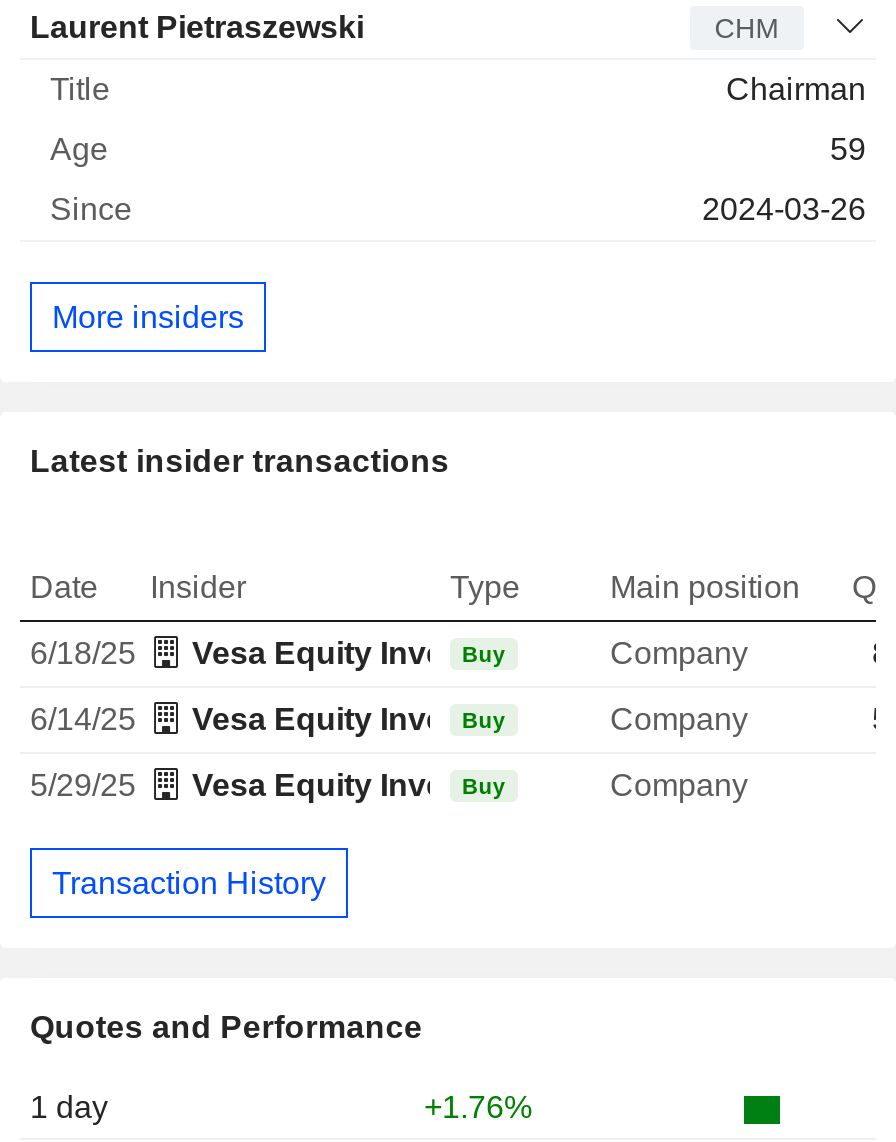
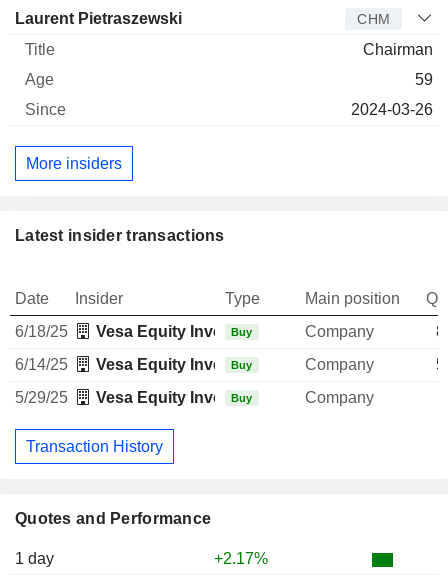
[424,1091,532,1125] +1.76% -> [214,550,268,567] +2.17%

